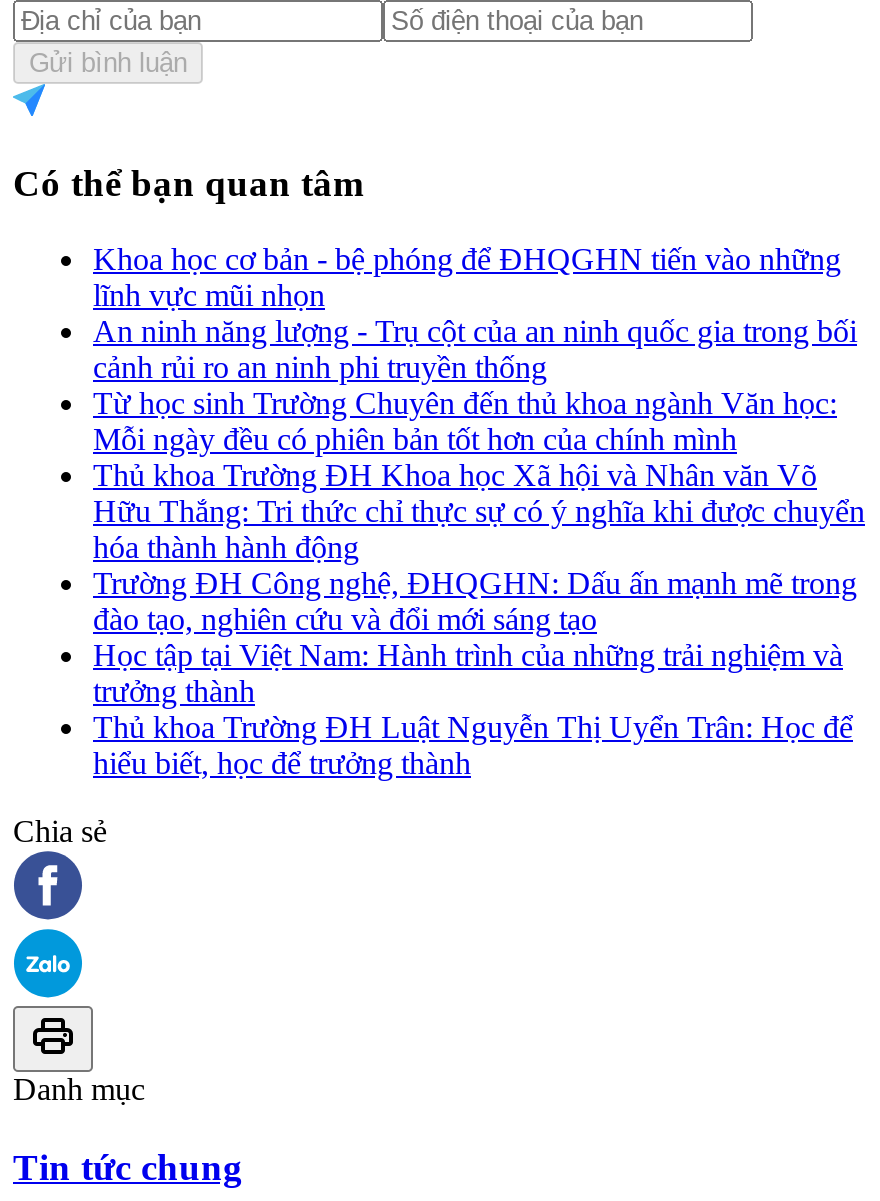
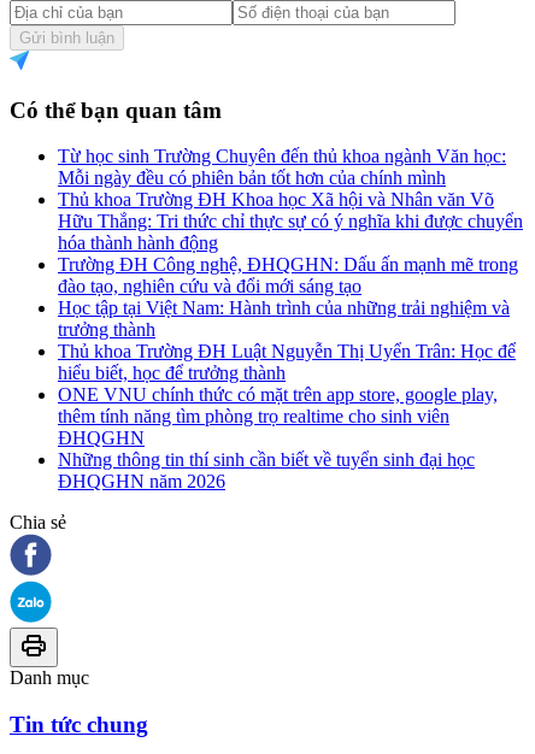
[93,242,857,384] Khoa học cơ bản - bệ phóng để ĐHQGHN tiến vào những | lĩnh vực mũi nhọn | An ninh năng lượng - Trụ cột của an ninh quốc gia trong bối | cảnh rủi ro an ninh phi truyền thống -> none
moved [93,386,865,780] -> [58,146,523,383]: Từ học sinh Trường Chuyên đến thủ khoa ngành Văn học: | Mỗi ngày đều có phiên bản tốt hơn của chính mình | Thủ khoa Trường ĐH Khoa học Xã hội và Nhân văn Võ | ... | Thủ khoa Trường ĐH Luật Nguyễn Thị Uyển Trân: Học để | hiểu biết, học để trưởng thành
none -> [58,384,498,492] ONE VNU chính thức có mặt trên app store, google play, | thêm tính năng tìm phòng trọ realtime cho sinh viên | ĐHQGHN | Những thông tin thí sinh cần biết về tuyển sinh đại học | ĐHQGHN năm 2026

